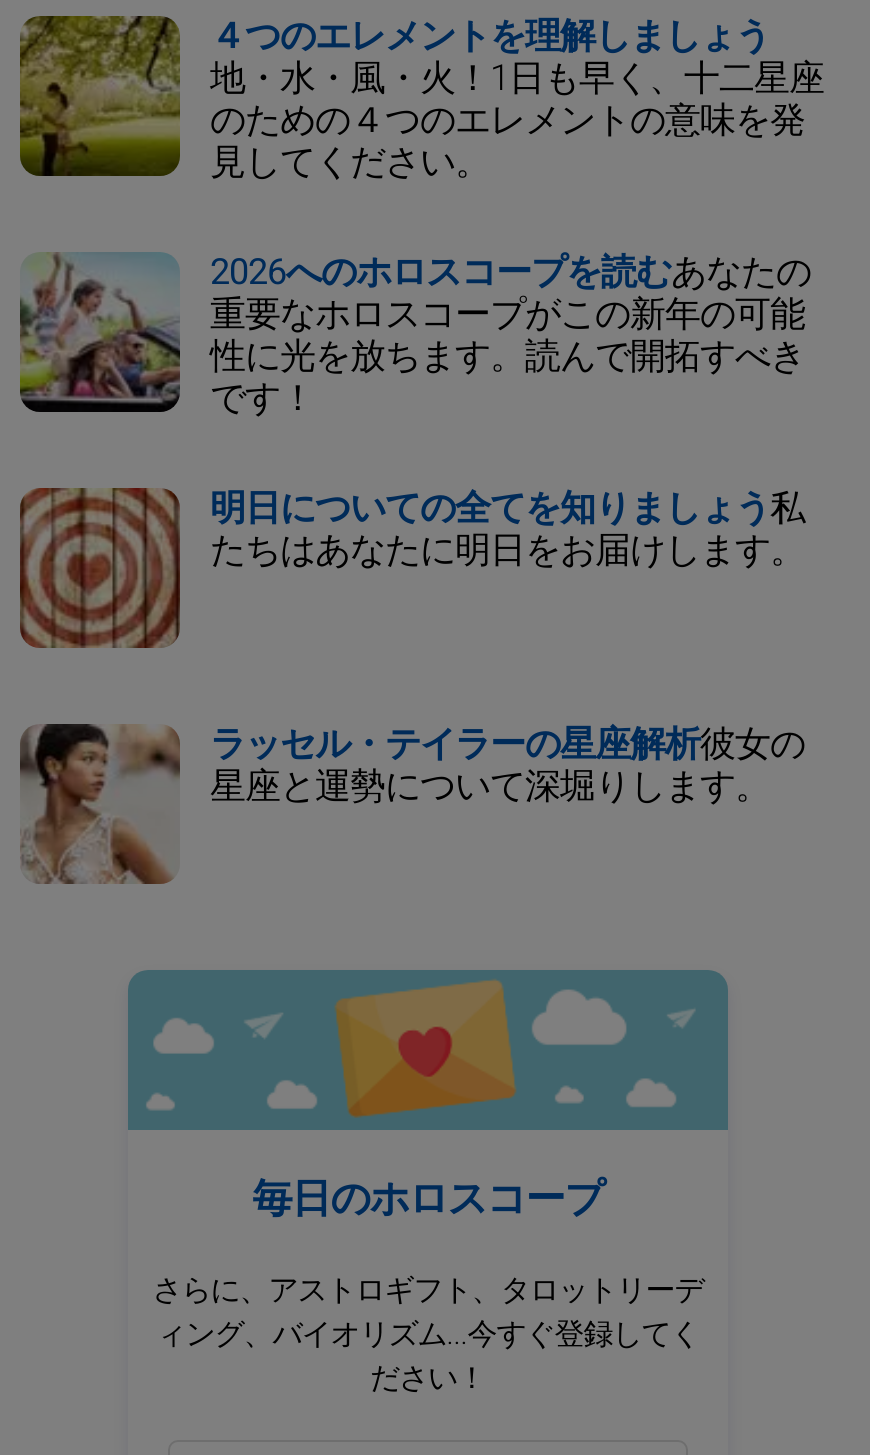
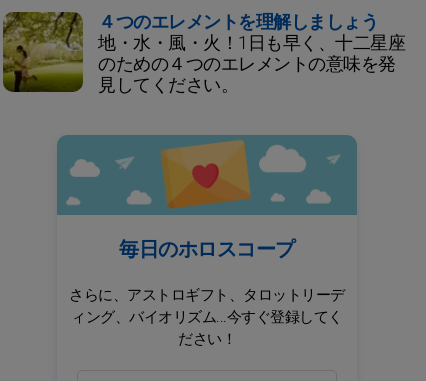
[18,245,811,577] [image] | 2026へのホロスコープを読むあなたの | 重要なホロスコープがこの新年の可能 | 性に光を放ちます。読んで開拓すべき | です！ | 明日についての全てを知りましょう私 | たちはあなたに明日をお届けします。 -> none
[18,485,182,651] [image] -> none
[20,717,805,885] [image] | ラッセル・テイラーの星座解析彼女の | 星座と運勢について深堀りします。 -> none

